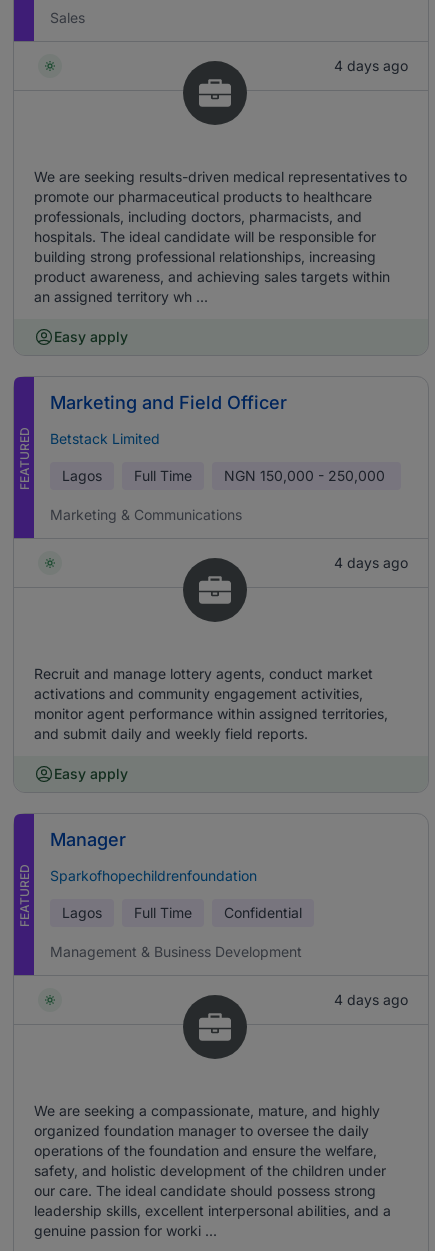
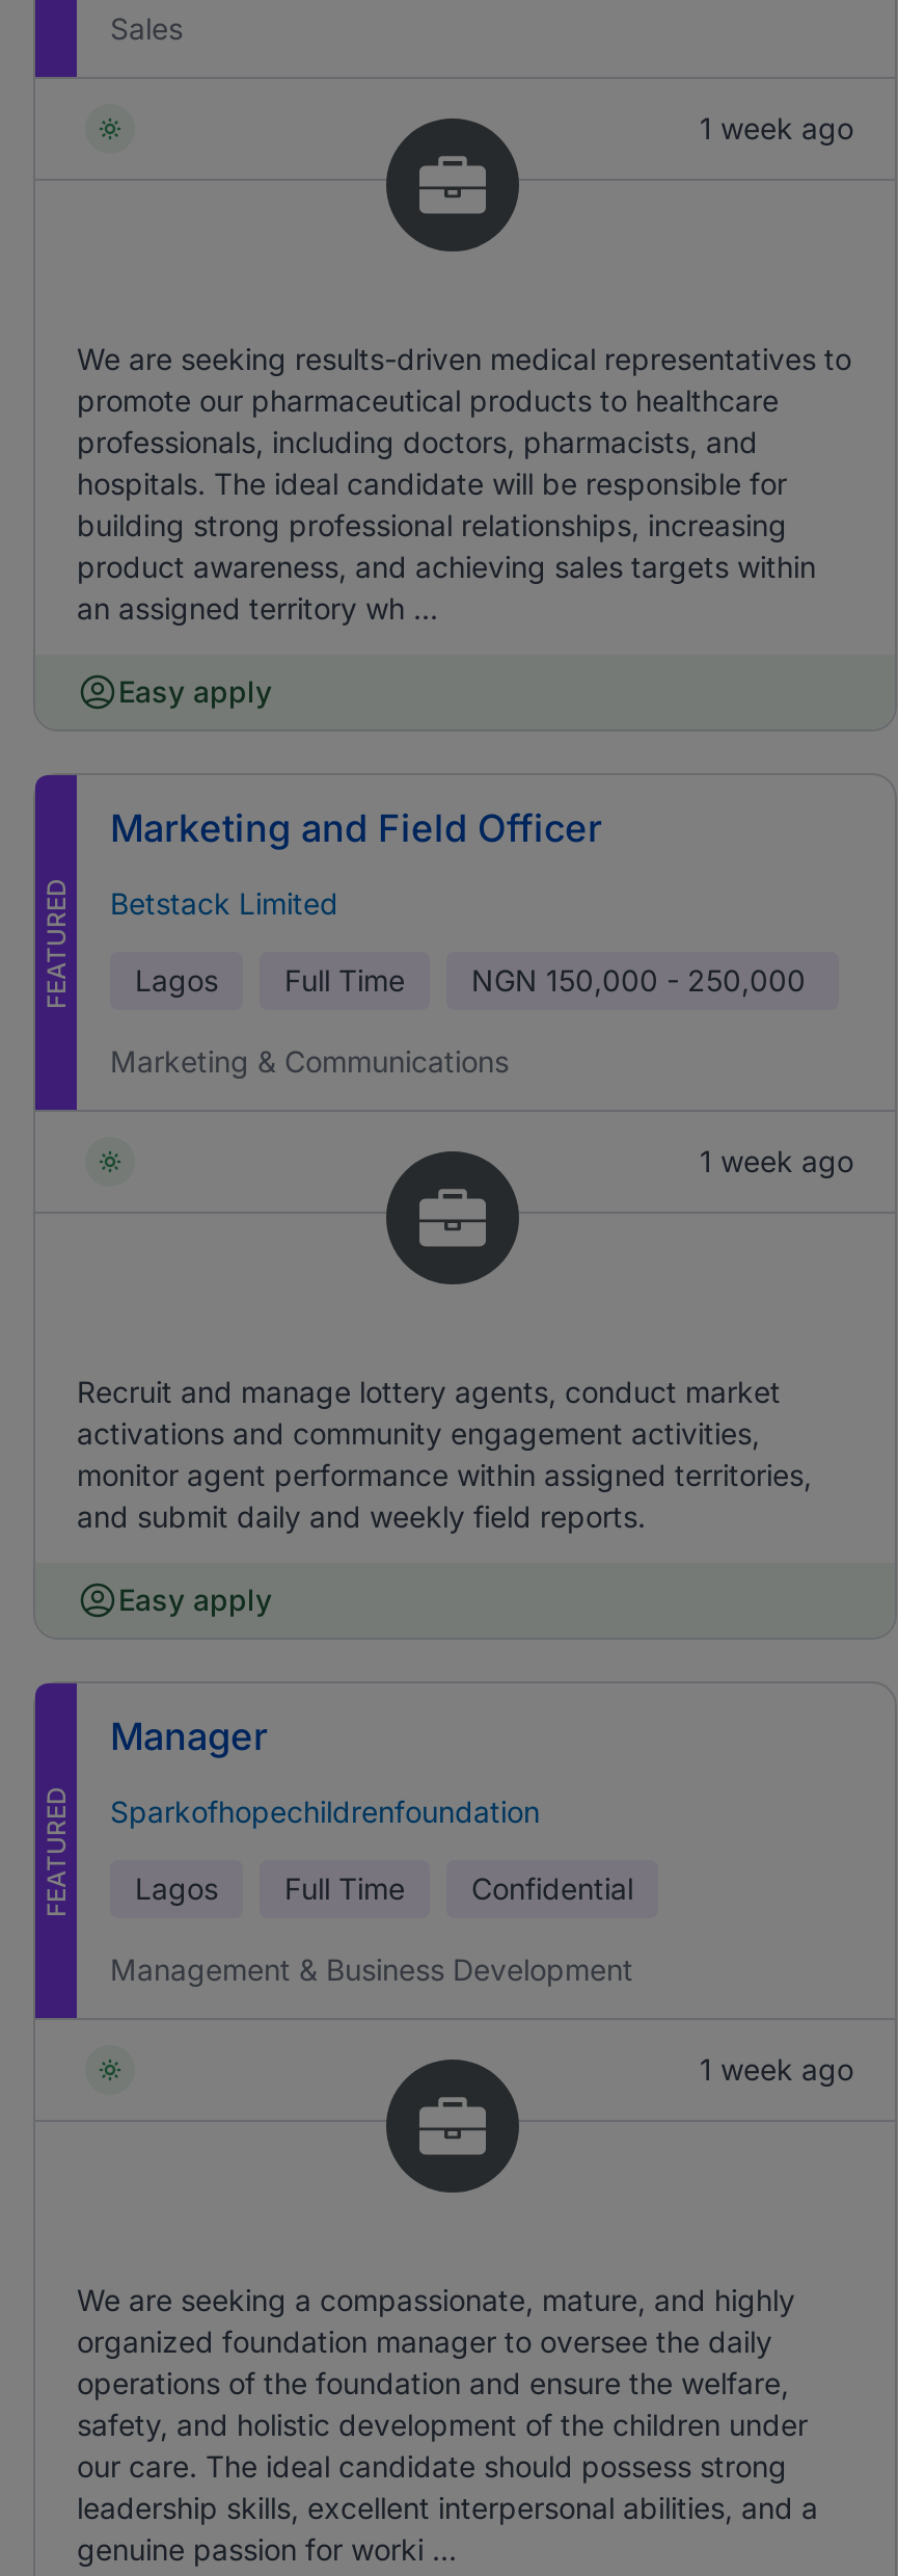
[334,57,408,74] 4 days ago -> [700,110,853,145] 1 week ago
[334,554,408,571] 4 days ago -> [700,1143,853,1178] 1 week ago
[334,991,408,1008] 4 days ago -> [700,2051,853,2087] 1 week ago

